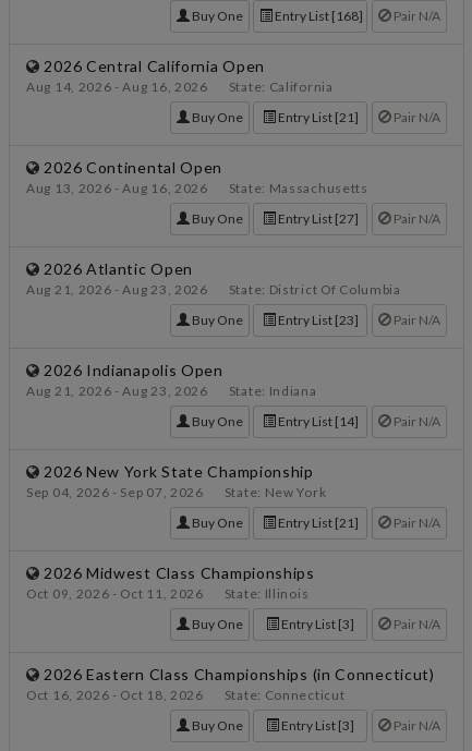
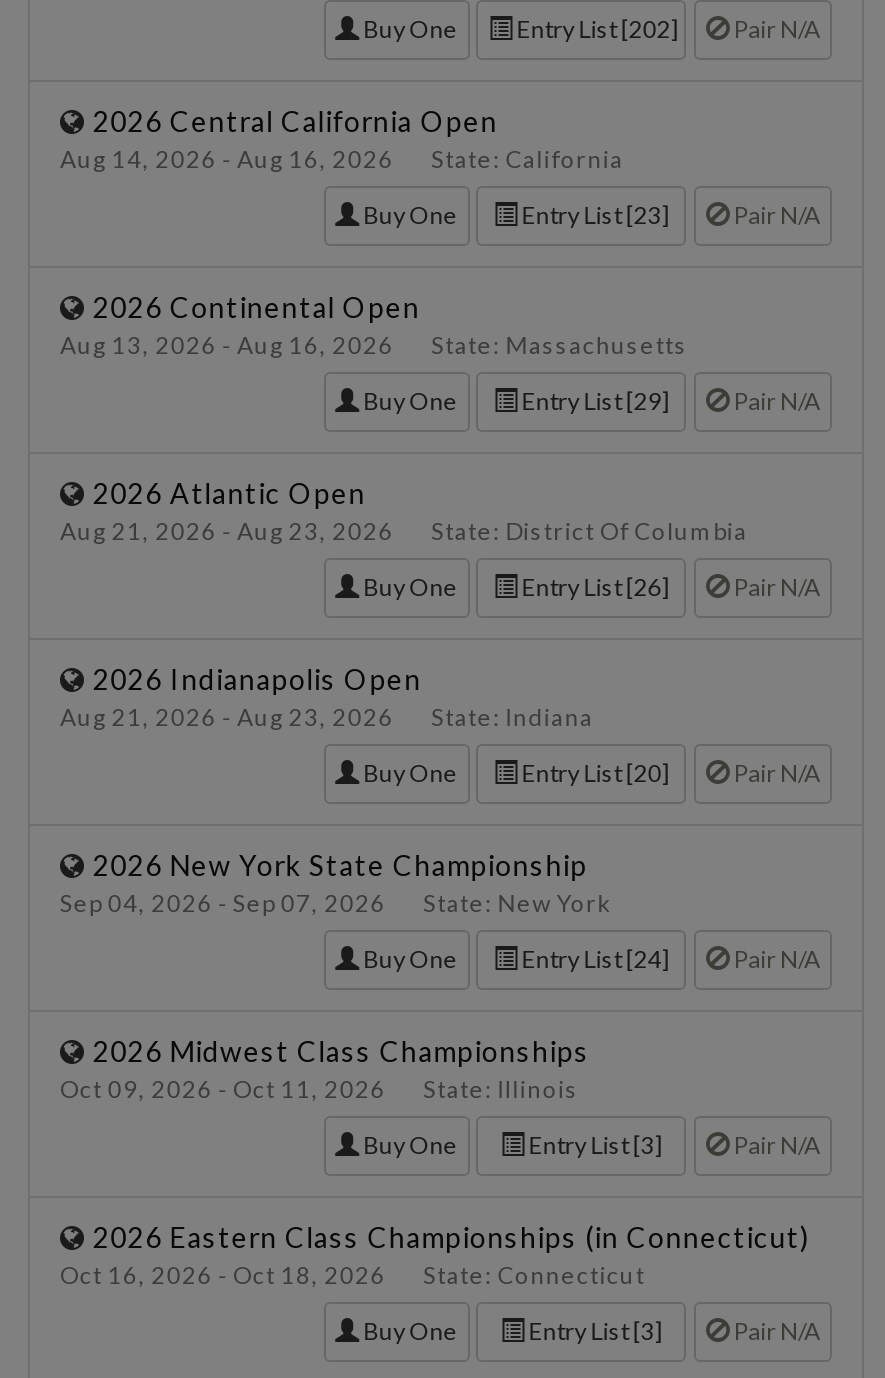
[189,8,440,24] Buy One Entry List [168] Pair N/A -> [359,14,820,44] Buy One Entry List [202] Pair N/A
[278,109,358,126] Entry List [21] -> [522,200,670,230] Entry List [23]
[278,211,358,227] Entry List [27] -> [522,386,670,416] Entry List [29]
[278,312,358,328] Entry List [23] -> [522,572,670,602] Entry List [26]
[278,413,358,430] Entry List [14] -> [522,758,670,788] Entry List [20]
[278,515,358,531] Entry List [21] -> [522,944,670,974] Entry List [24]

